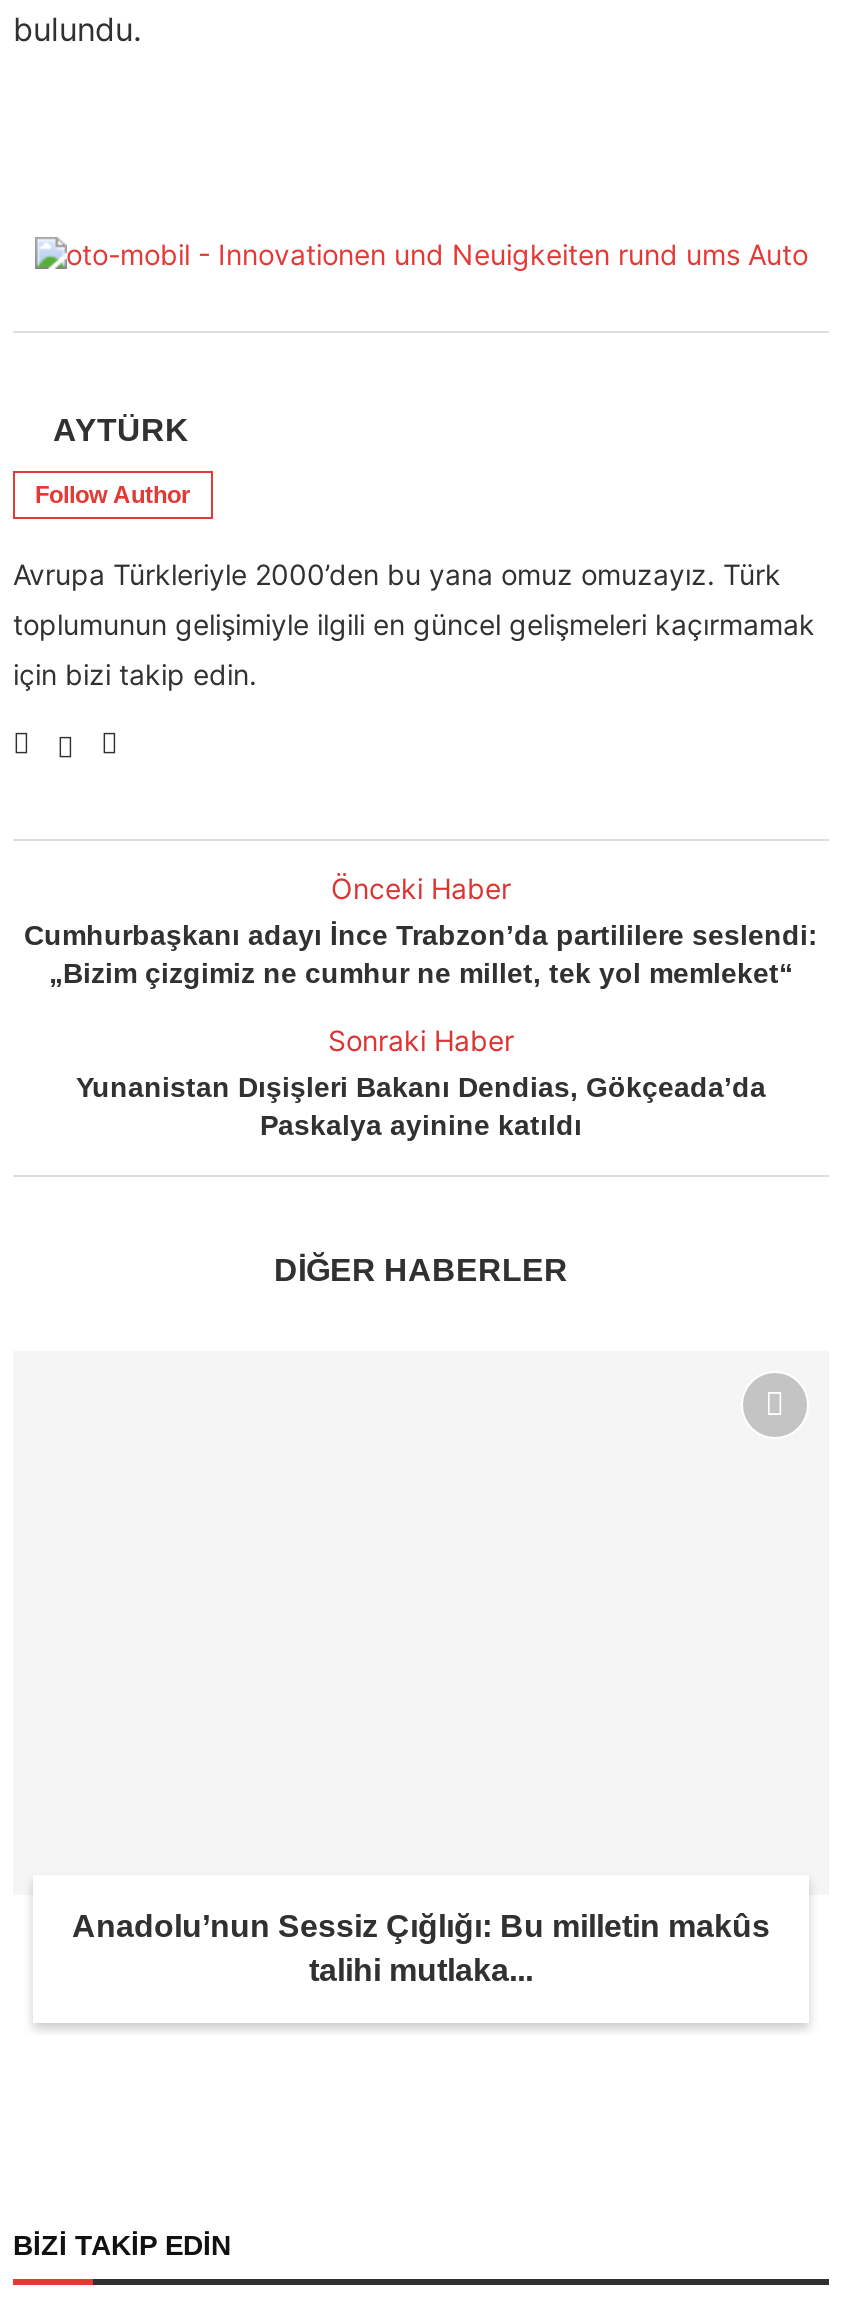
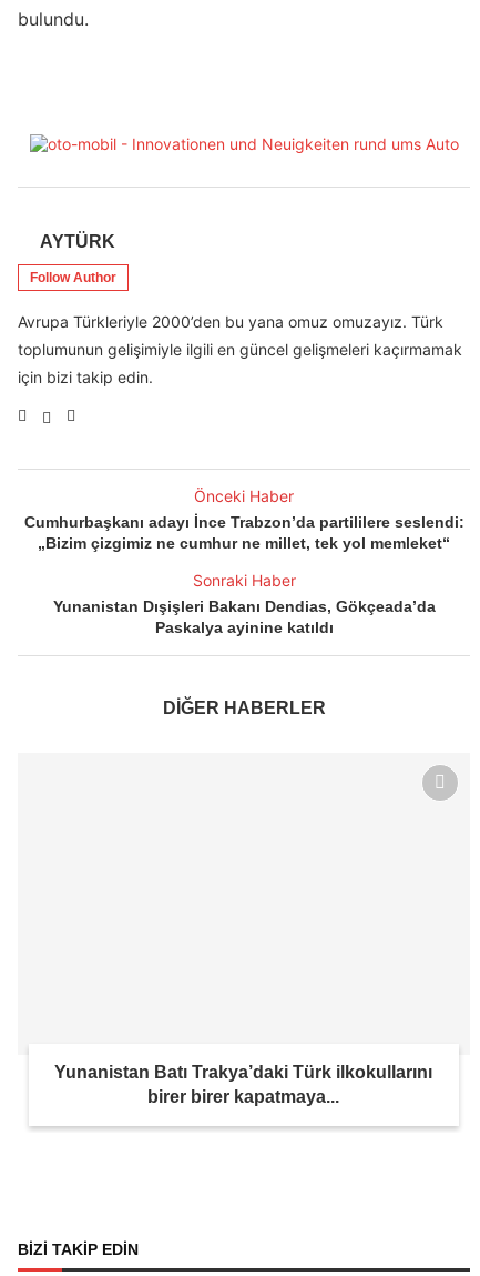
[72,1909,770,1987] Anadolu’nun Sessiz Çığlığı: Bu milletin makûs | talihi mutlaka... -> [55,1063,433,1106] Yunanistan Batı Trakya’daki Türk ilkokullarını | birer birer kapatmaya...

